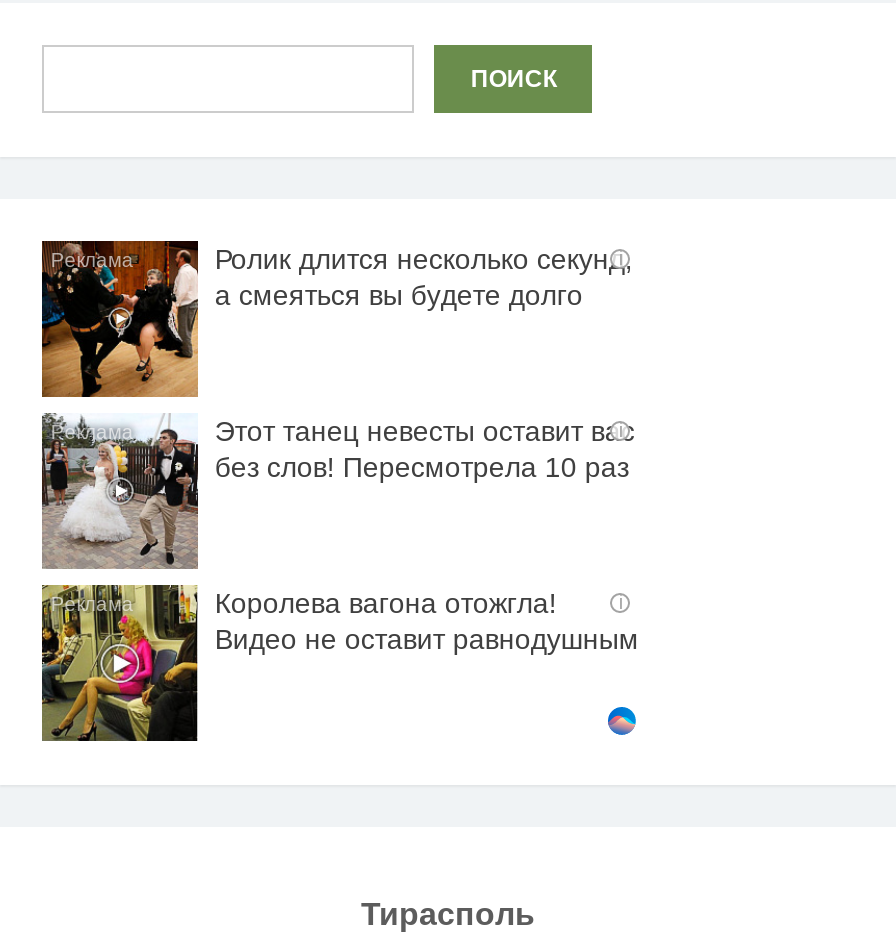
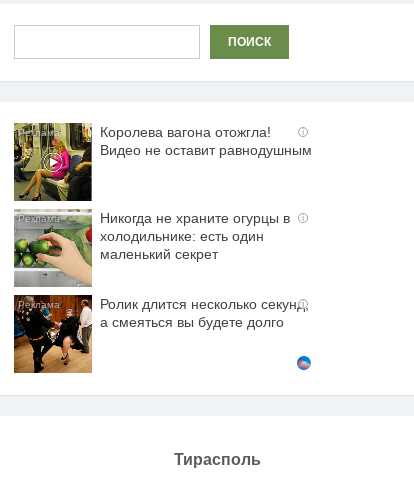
moved [40,239,633,399] -> [13,294,309,374]: [image] | Ролик длится несколько секунд, | а смеяться вы будете долго
[42,415,198,567] [image] -> [14,208,92,286] [image]
[215,416,635,484] Этот танец невесты оставит вас | без слов! Пересмотрела 10 раз -> none
moved [215,588,639,656] -> [100,124,312,158]: Королева вагона отожгла! | Видео не оставит равнодушным
none -> [100,210,290,262] Никогда не храните огурцы в | холодильнике: есть один | маленький секрет

